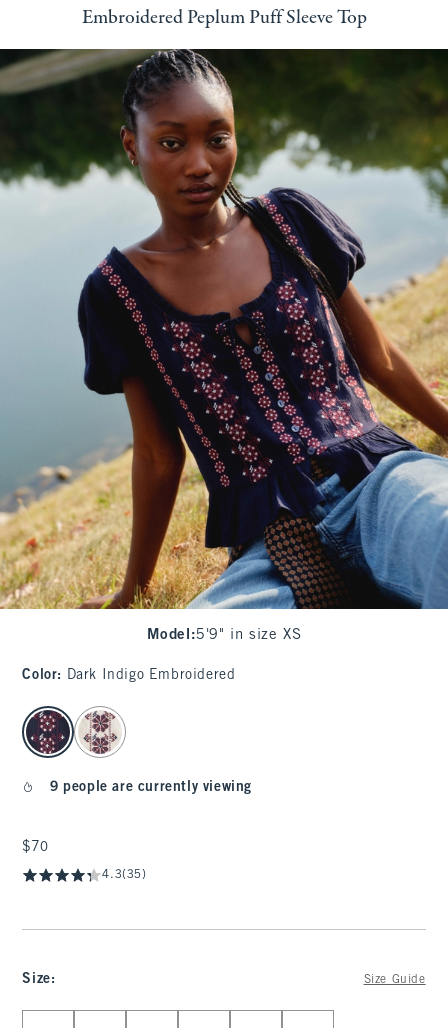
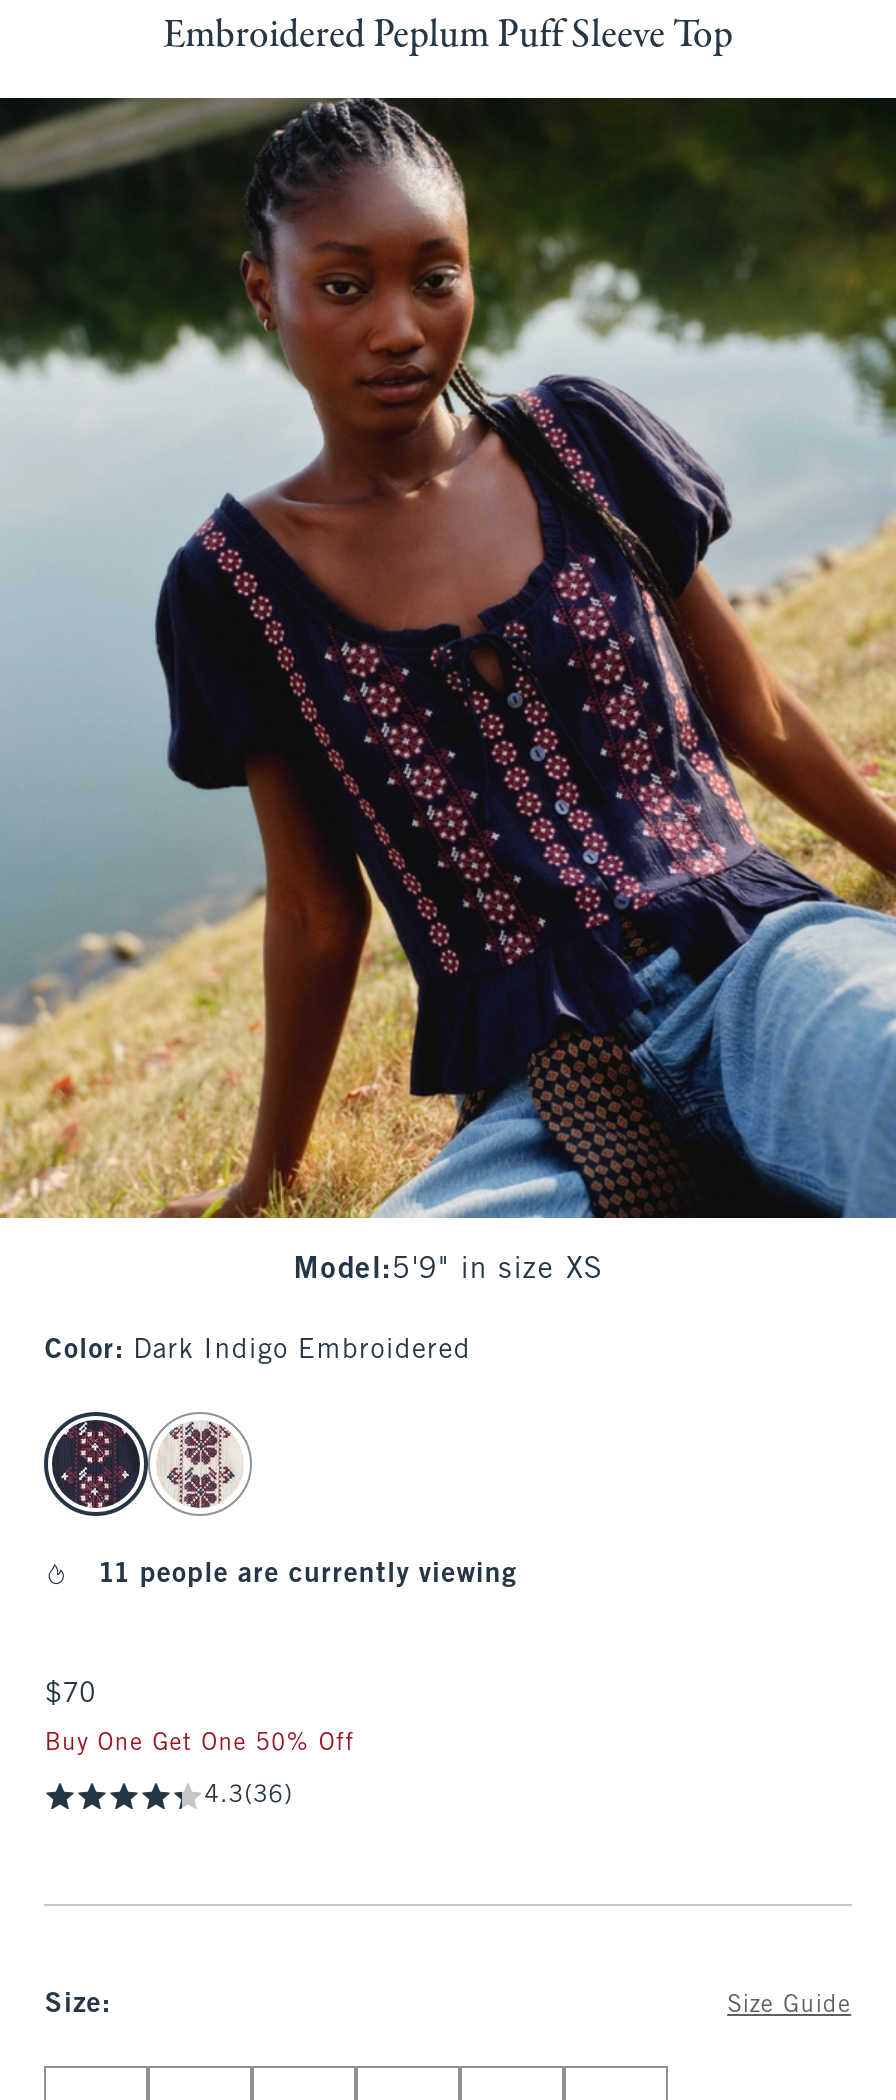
[50,781,252,794] 9 people are currently viewing -> [100,1562,517,1588] 11 people are currently viewing
[102,869,147,881] 4.3(35) -> [45,1732,354,1808] Buy One Get One 50% Off | 4.3(36)

